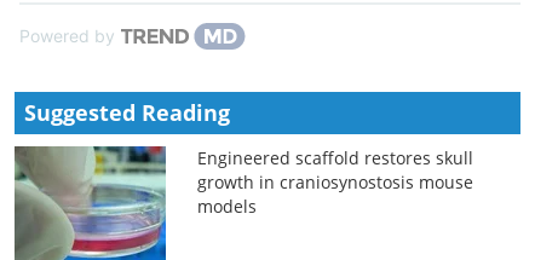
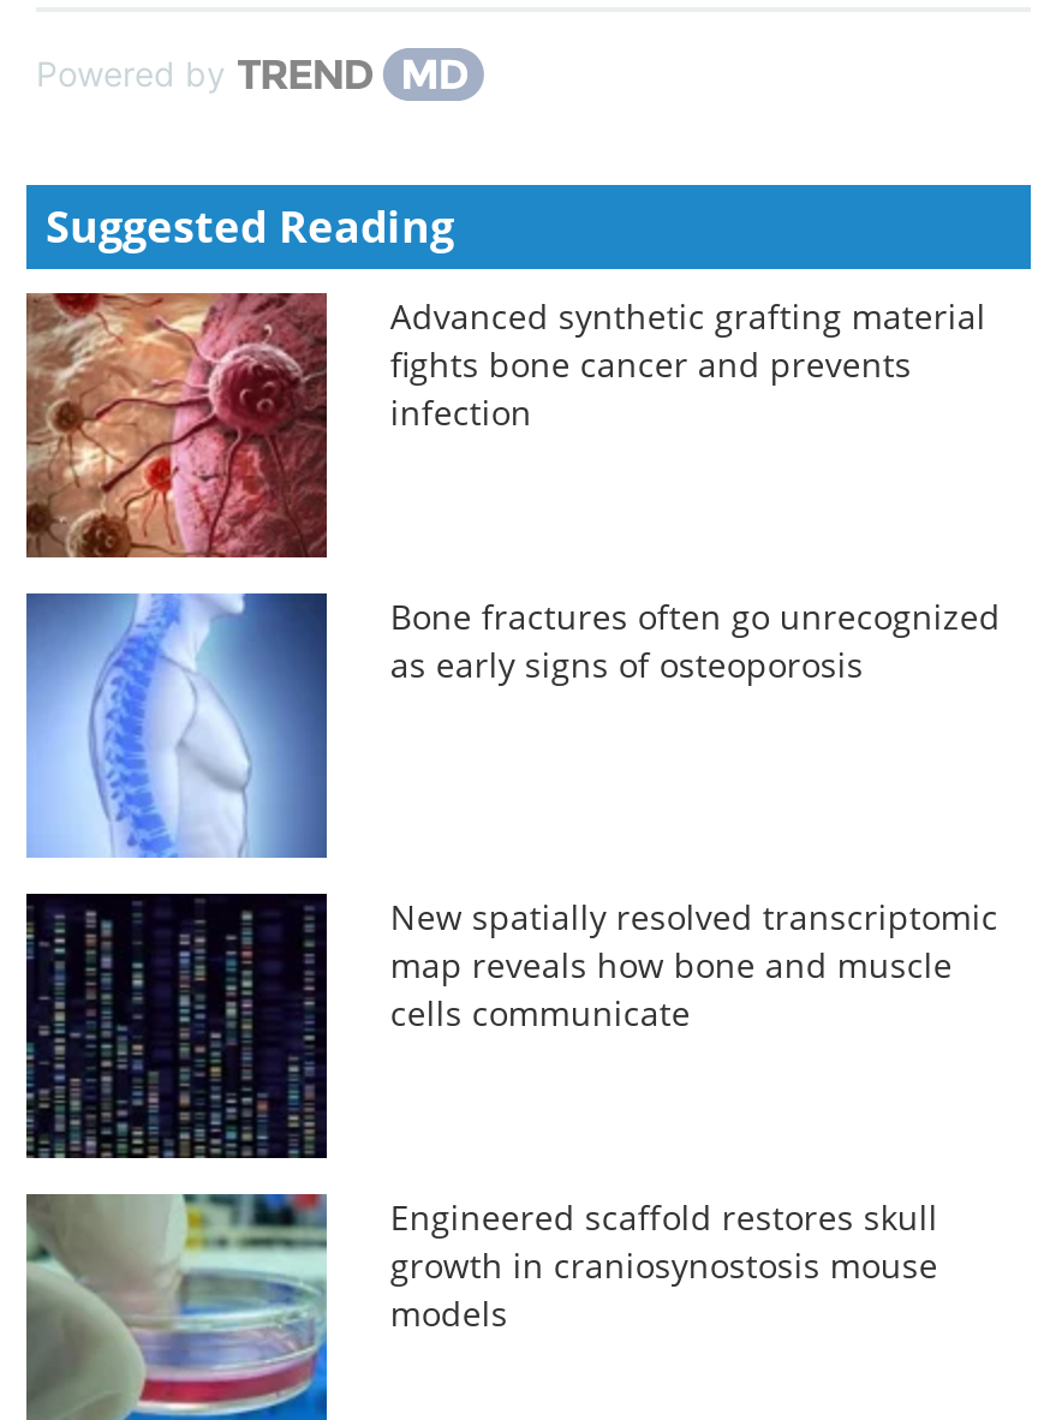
none -> [24,591,1000,860] [image] | Bone fractures often go unrecognized | as early signs of osteoporosis
none -> [24,891,998,1170] [image] | New spatially resolved transcriptomic | map reveals how bone and muscle | cells communicate
none -> [26,291,986,560] [image] | Advanced synthetic grafting material | fights bone cancer and prevents | infection

